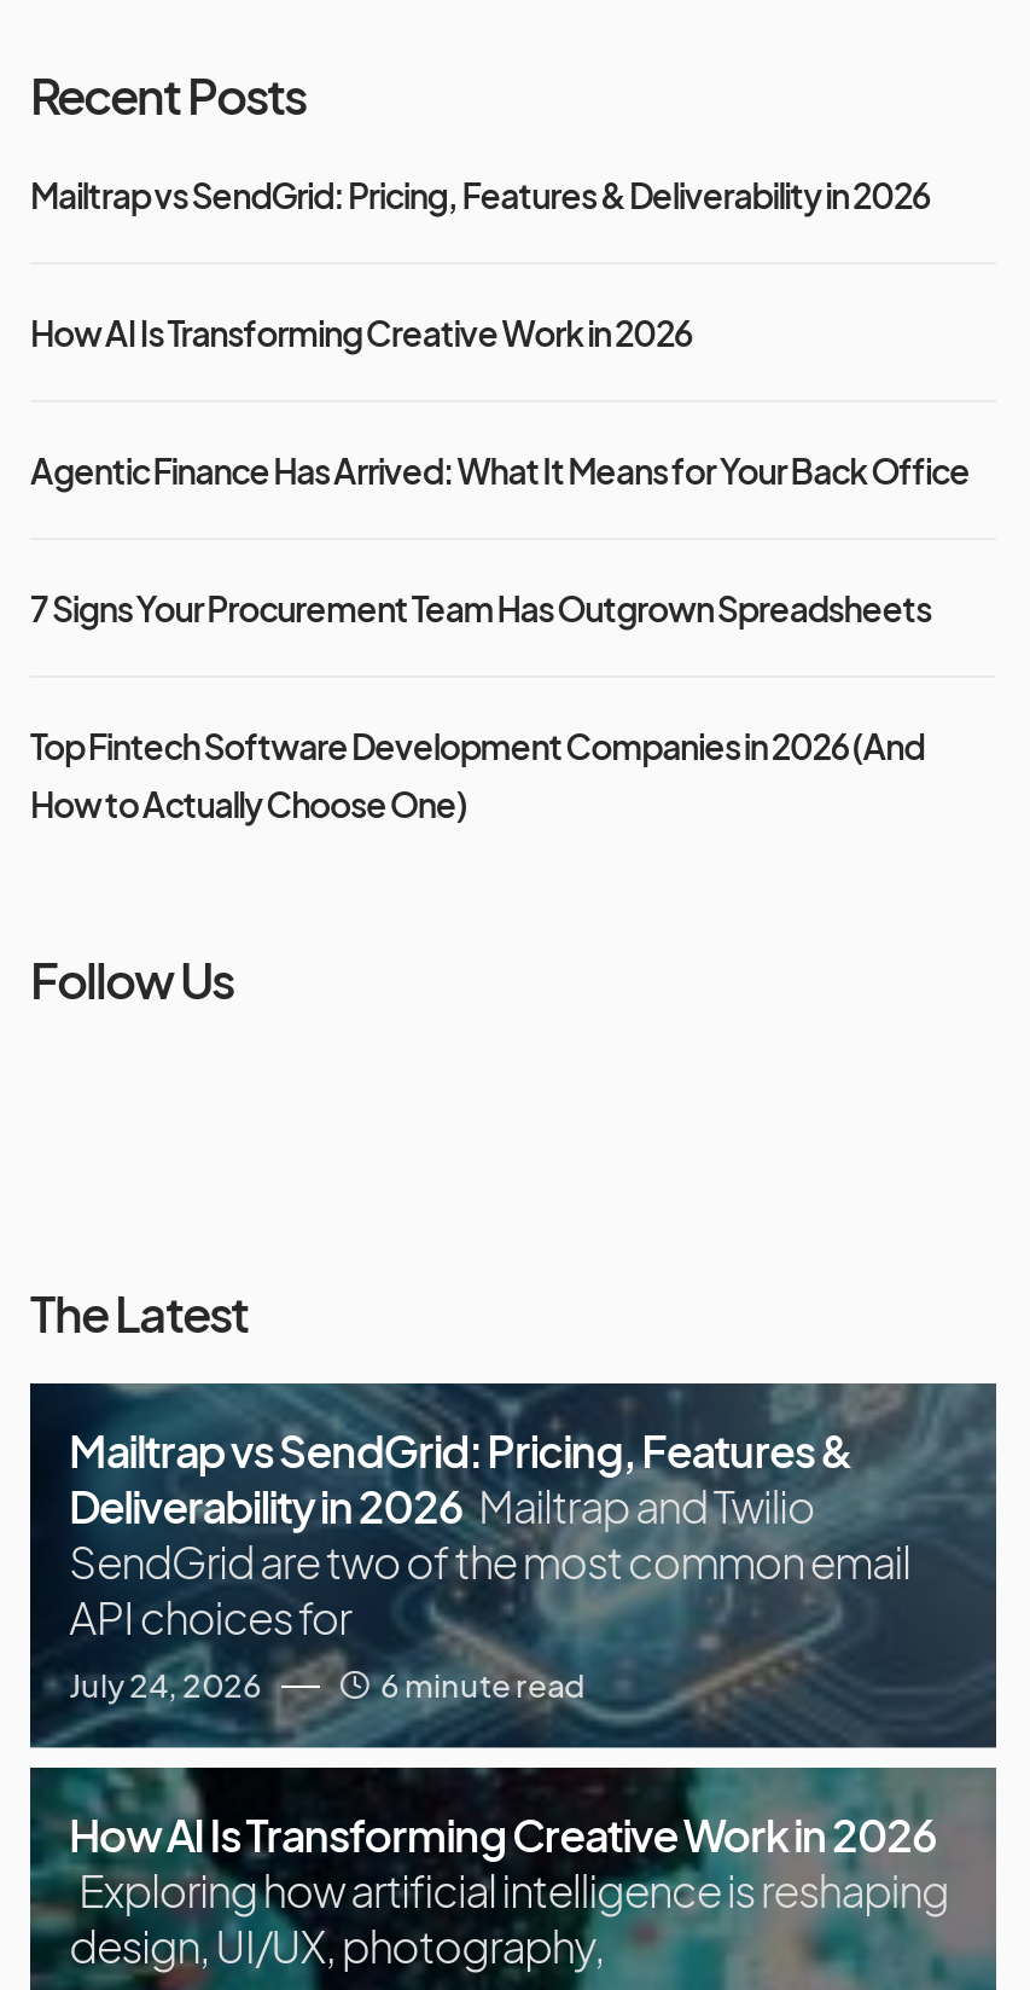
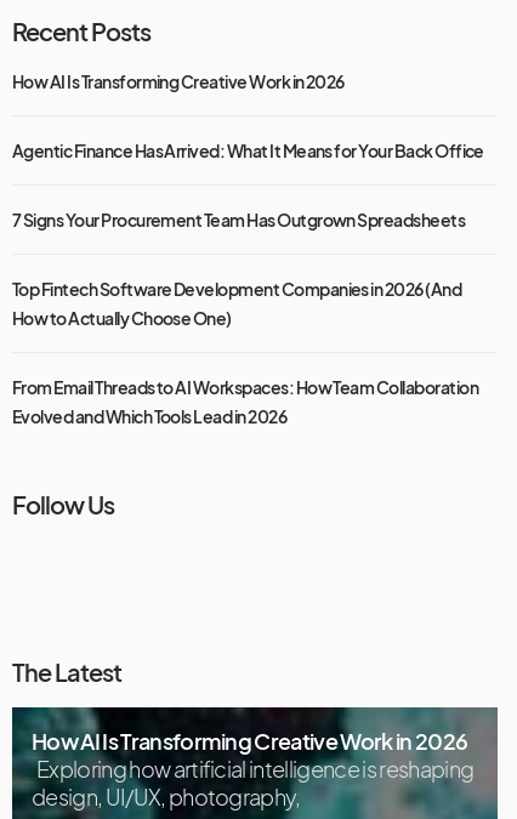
[30,172,930,215] Mailtrap vs SendGrid: Pricing, Features & Deliverability in 2026 -> none
none -> [12,376,478,427] From Email Threads to AI Workspaces: How Team Collaboration | Evolved and Which Tools Lead in 2026
moved [30,948,248,1341] -> [12,488,121,686]: Follow Us | The Latest
[30,1381,996,1751] [image] | Mailtrap vs SendGrid: Pricing, Features & | Deliverability in 2026 Mailtrap and Twilio | SendGrid are two of the most common email | API choices for | July 24, 2026 | 6 minute read -> none

